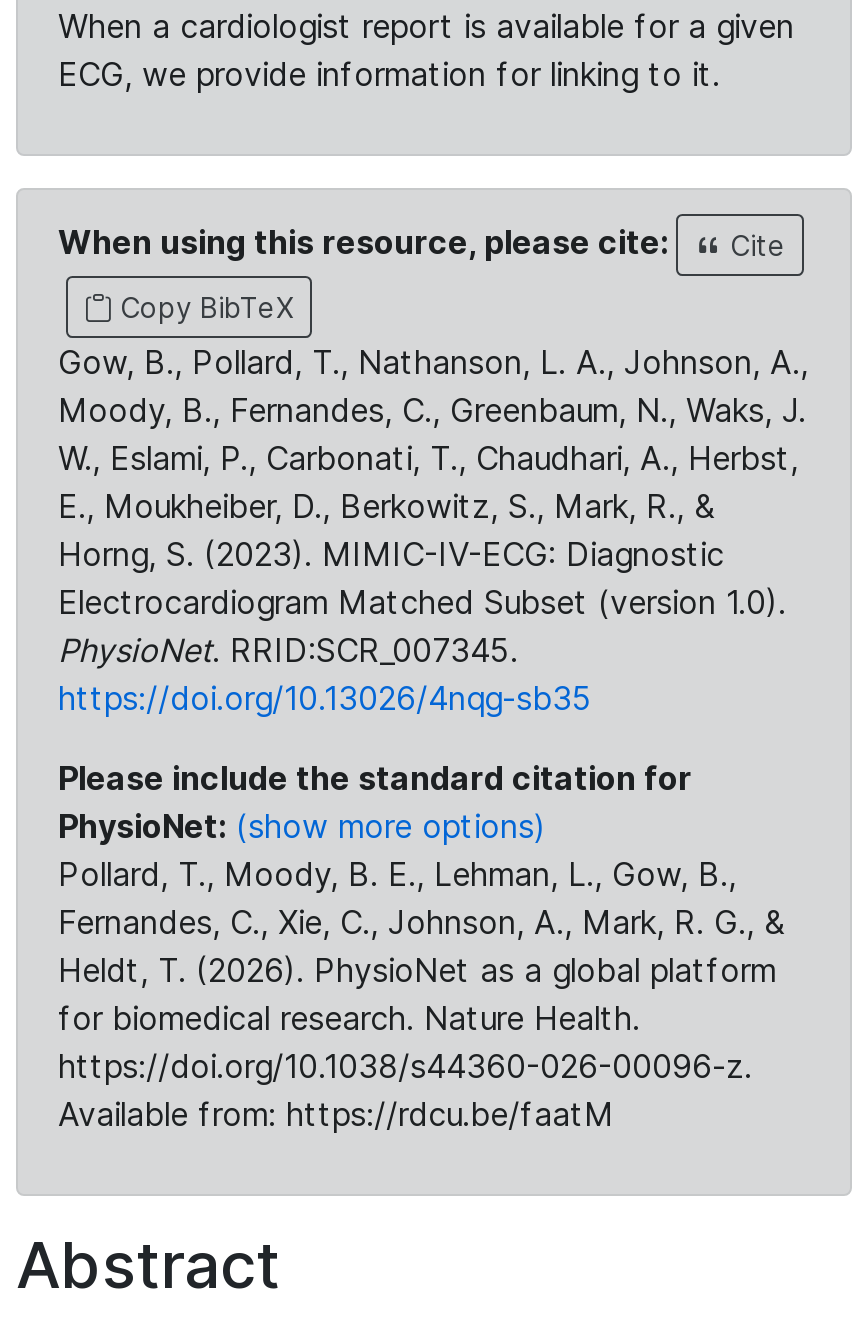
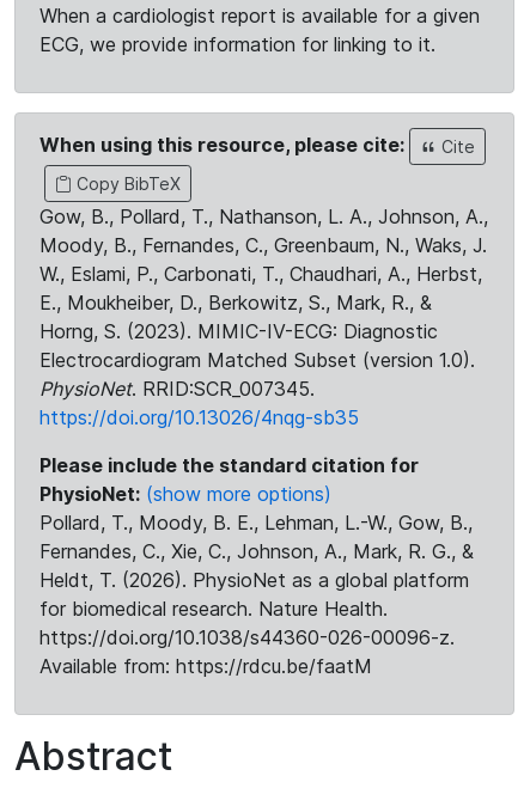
[58,854,736,894] Pollard, T., Moody, B. E., Lehman, L., Gow, B., -> [39,511,473,535] Pollard, T., Moody, B. E., Lehman, L.-W., Gow, B.,

